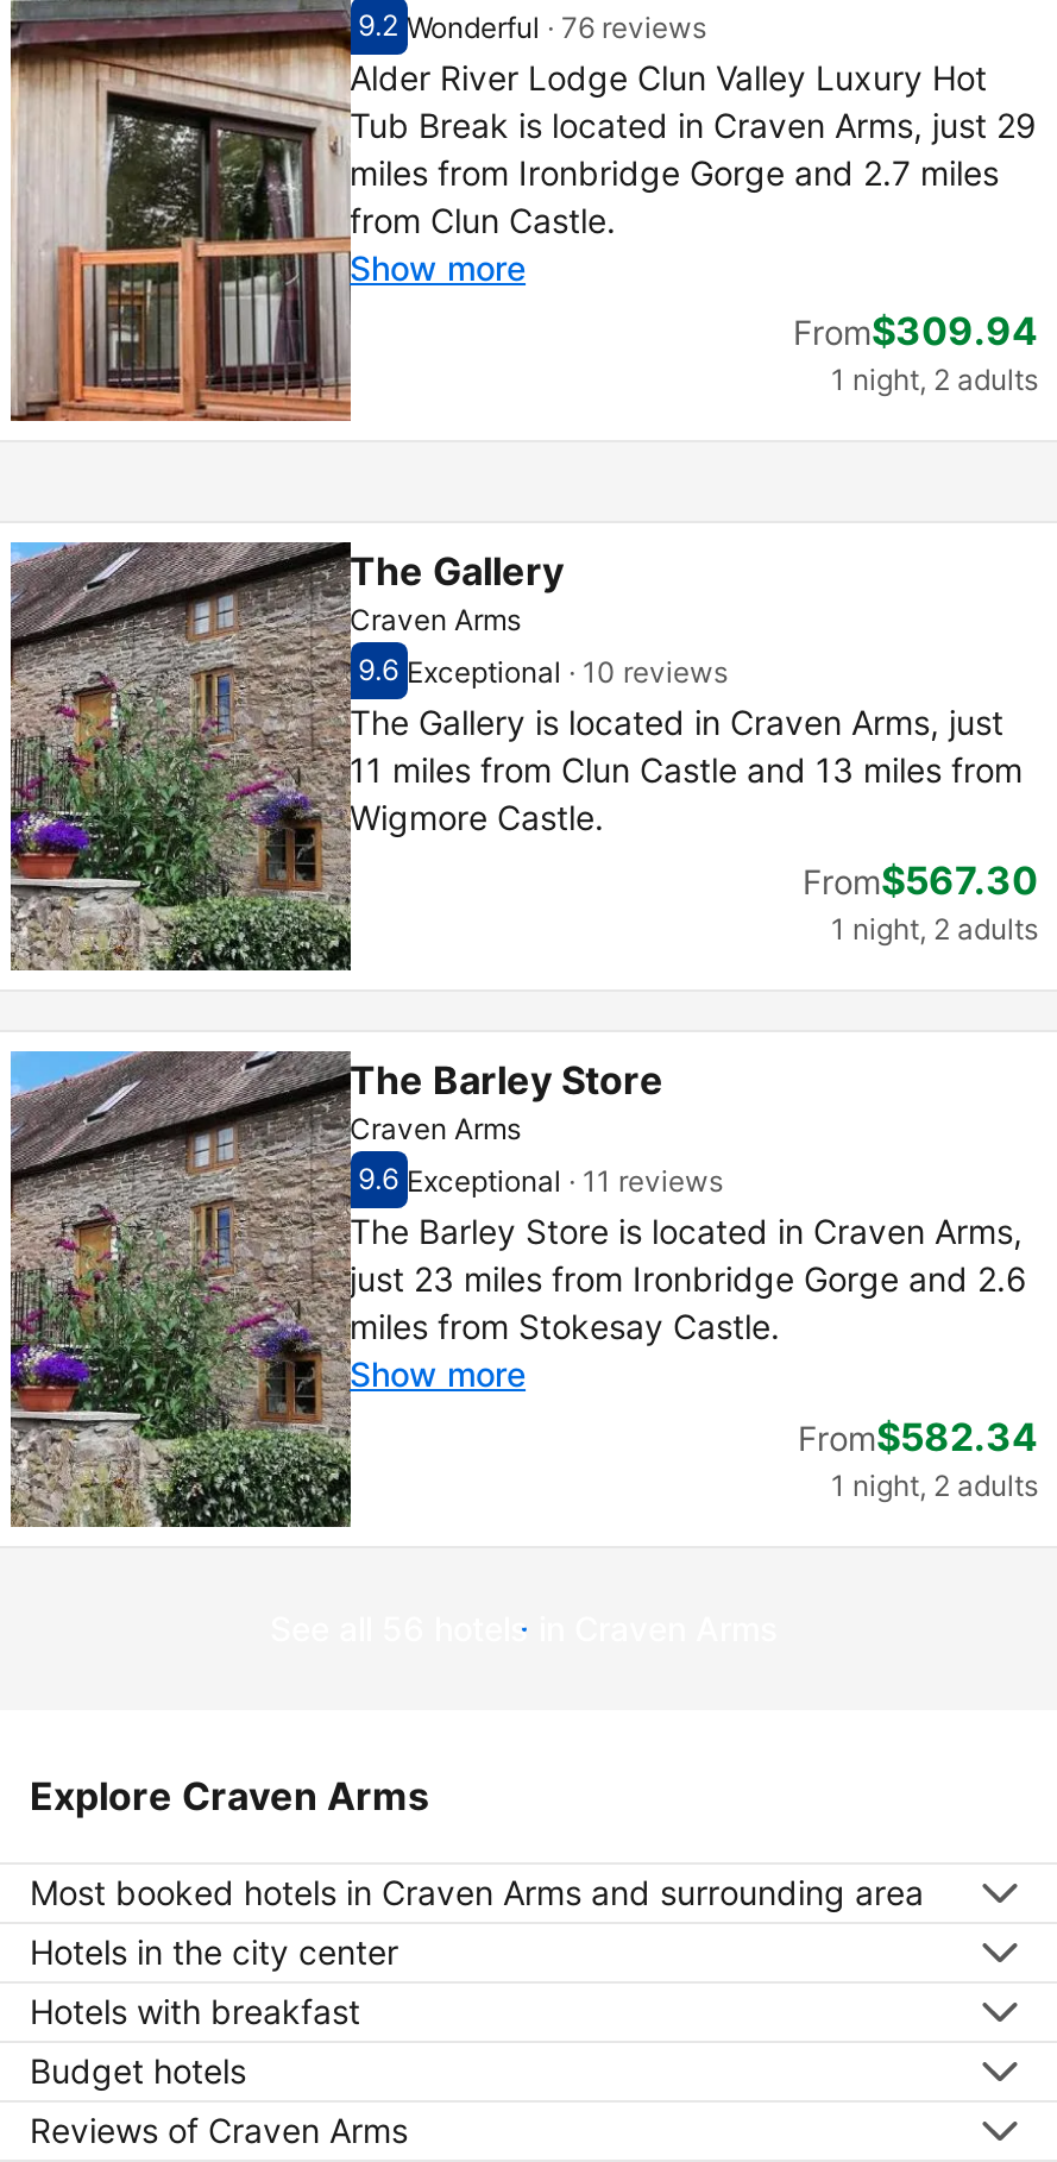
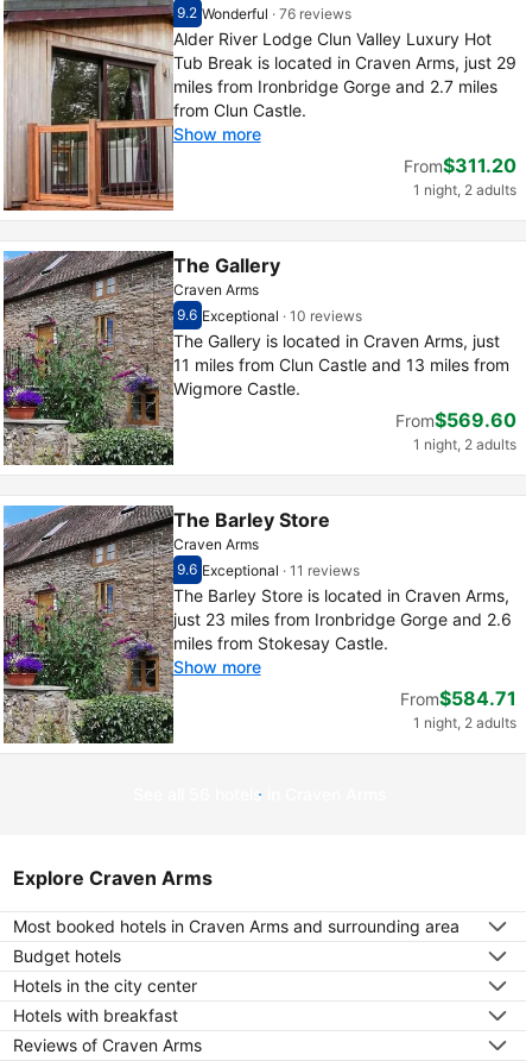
[793,307,1038,354] From$309.94 -> [404,153,517,177] From$311.20
[803,856,1038,904] From$567.30 -> [395,408,517,432] From$569.60
[798,1413,1038,1460] From$582.34 -> [400,686,517,710] From$584.71
moved [30,2050,246,2091] -> [13,946,121,966]: Budget hotels

